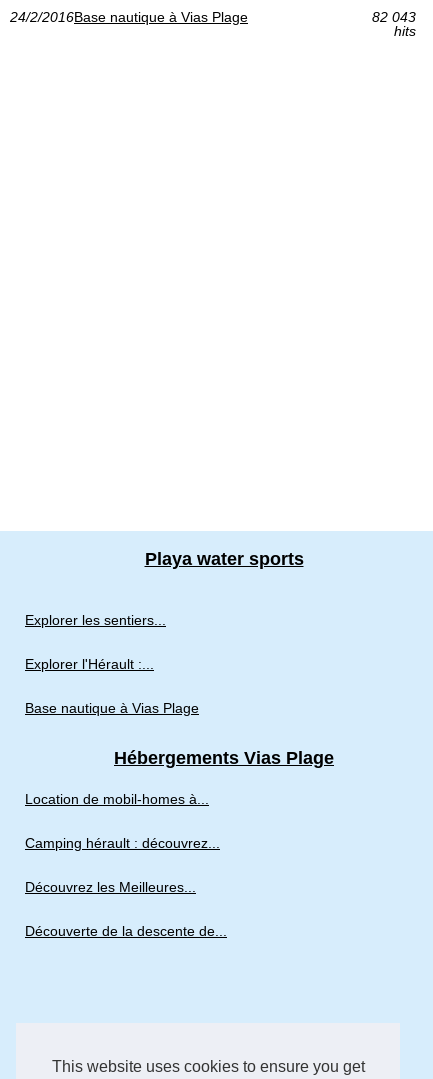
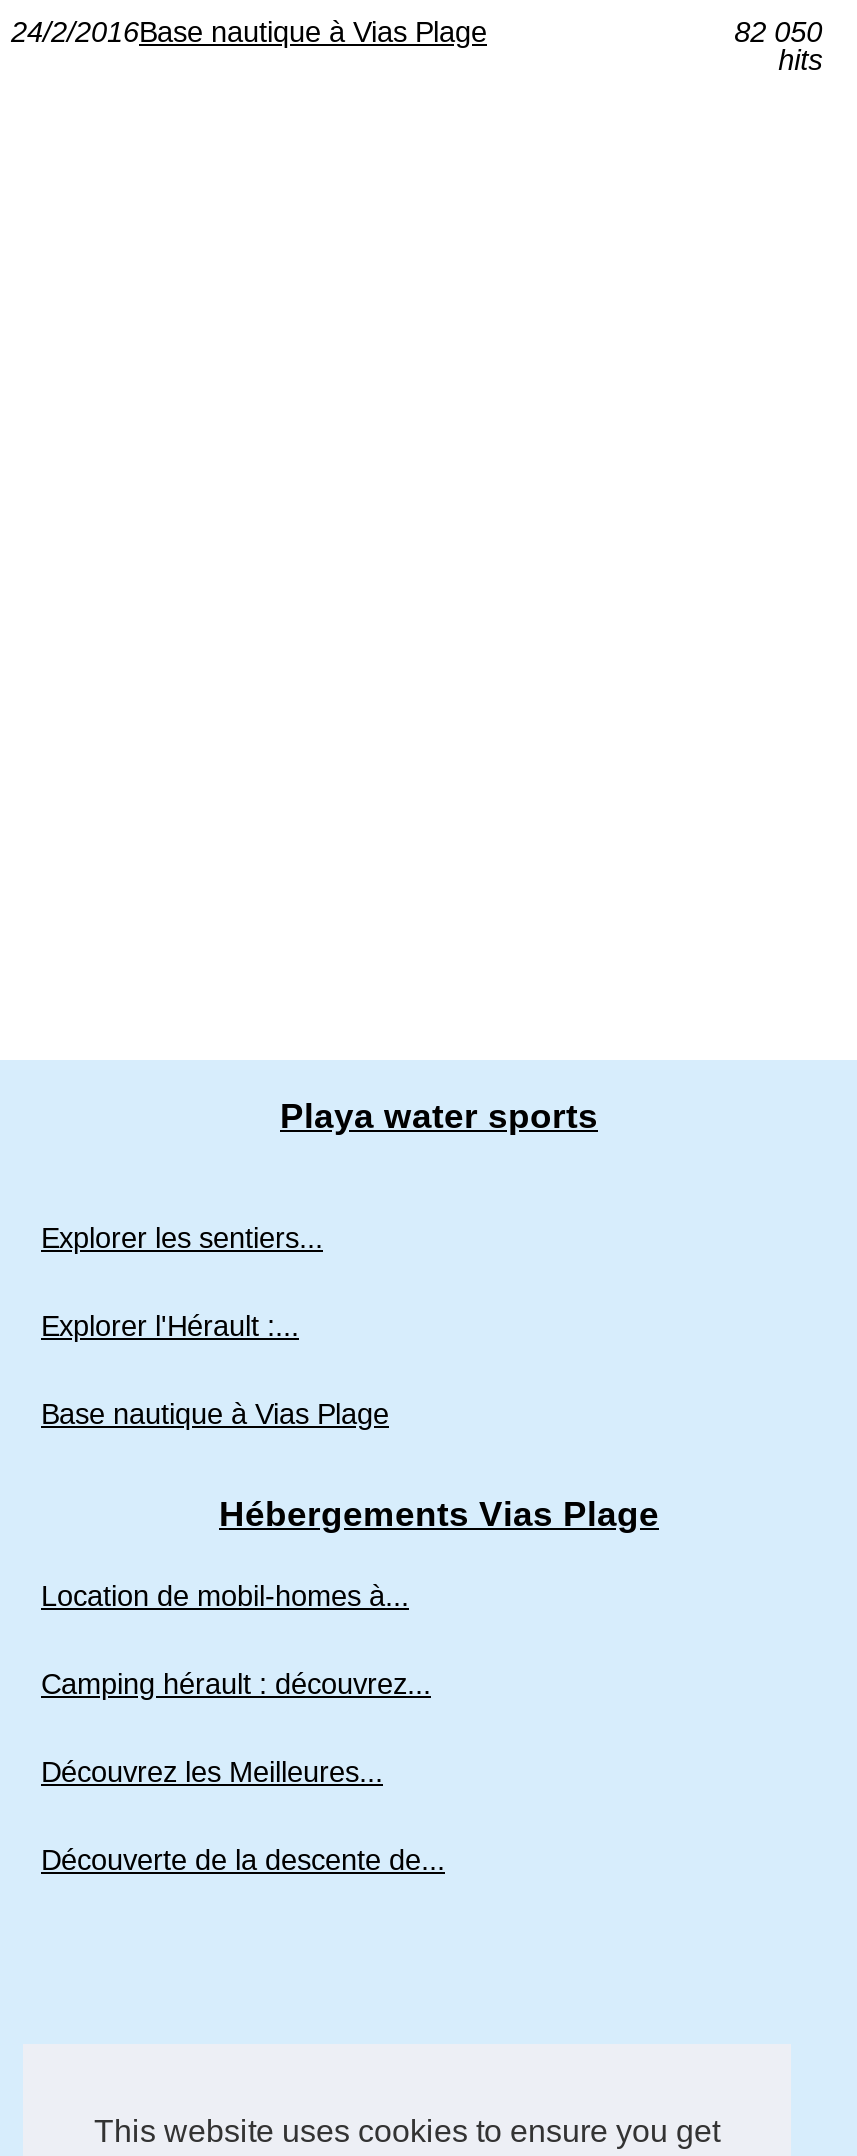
[372,9,416,25] 82 043 -> [734,15,822,47] 82 050

